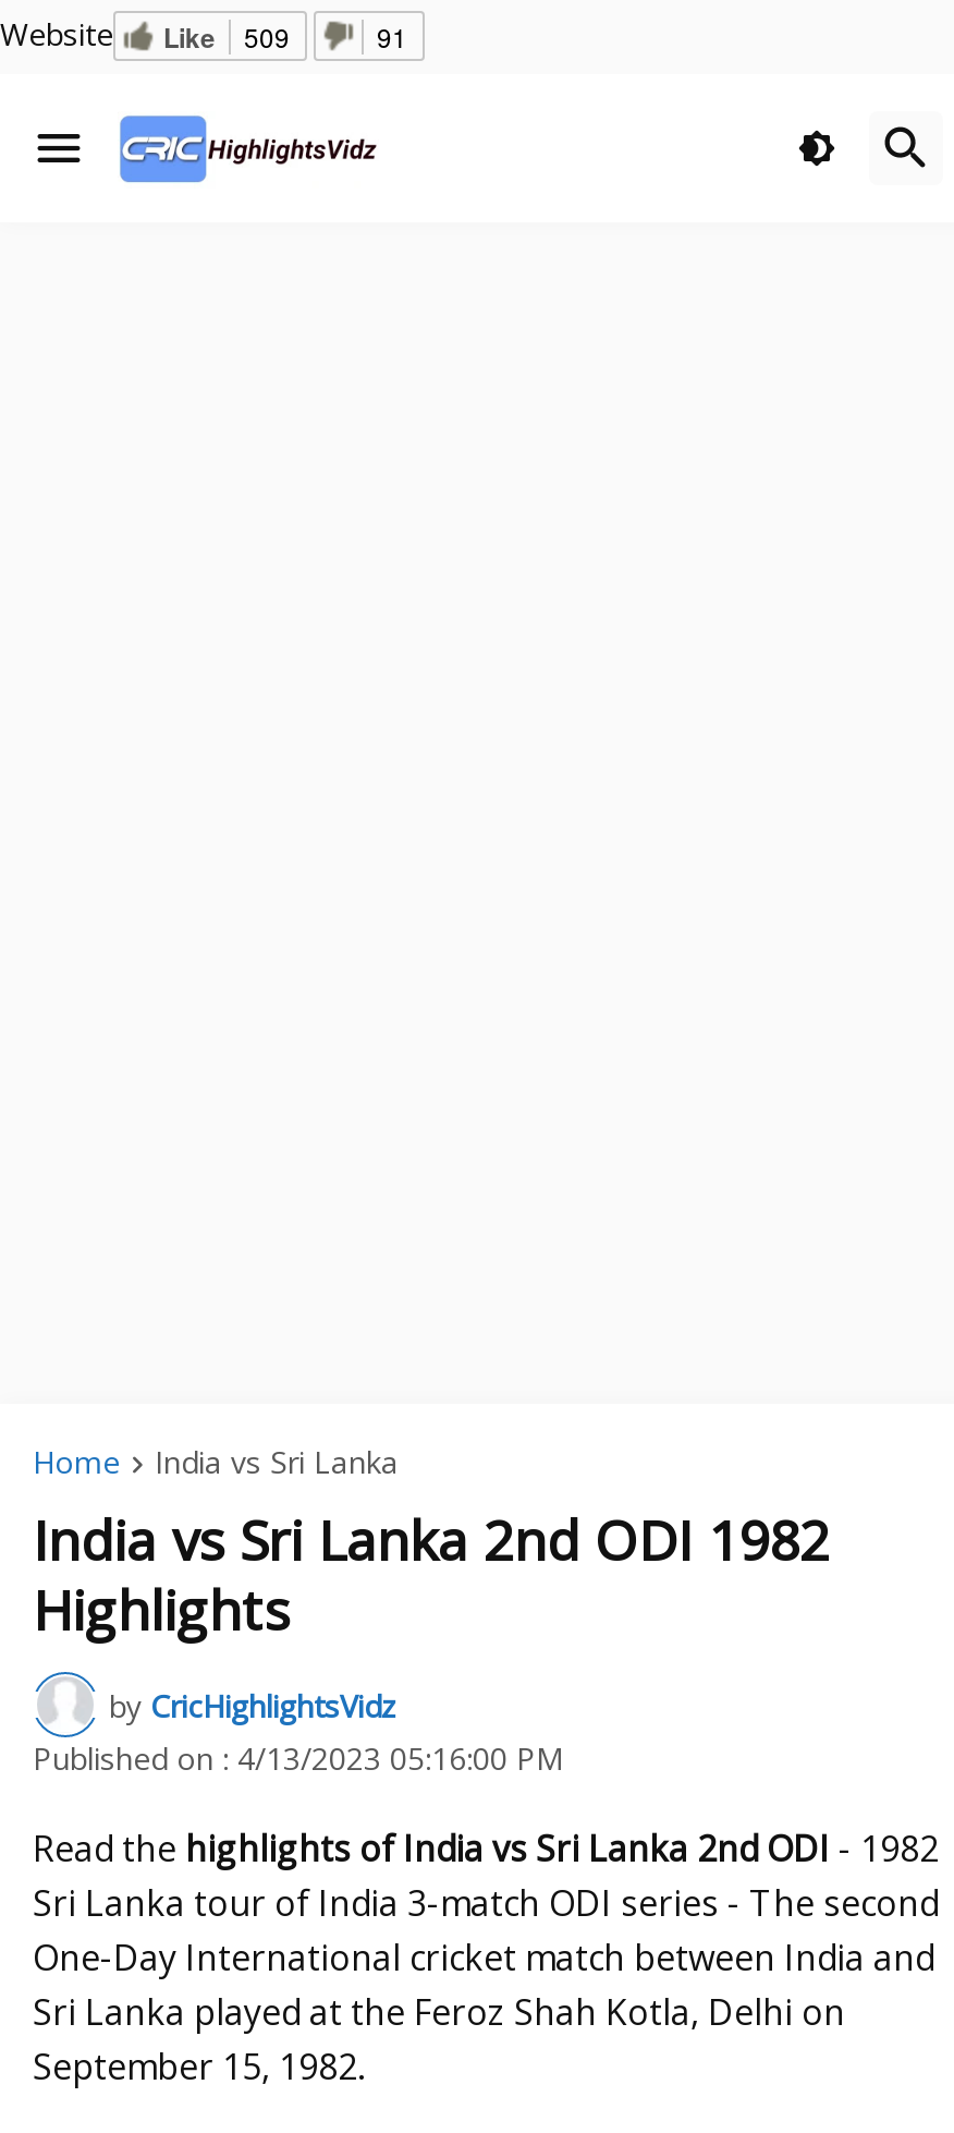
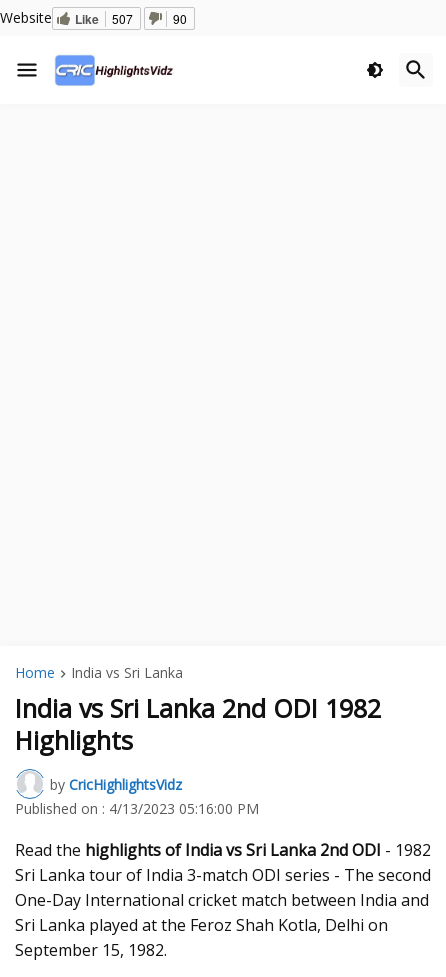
[0,13,290,57] Website Like 509 -> [0,8,133,28] Website Like 507
[377,18,407,55] 91 -> [173,10,187,27] 90

